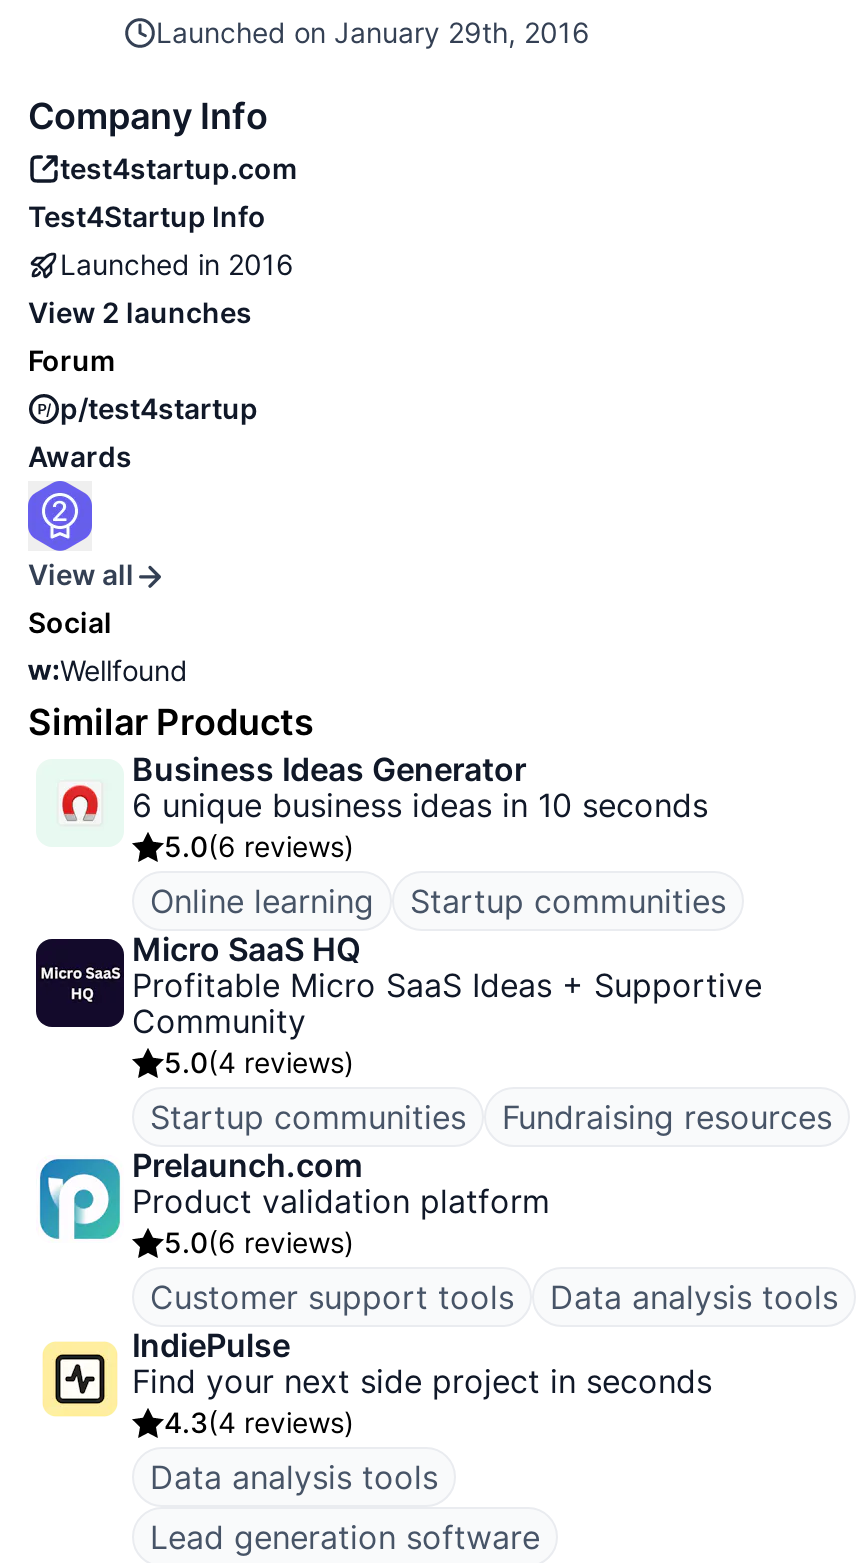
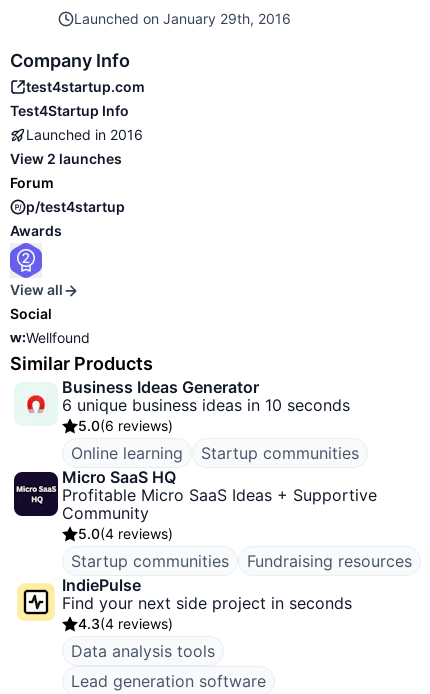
[38,1145,838,1317] [image] | Prelaunch.com | Product validation platform | 5.0(6 reviews) | Customer support tools | Data analysis tools -> none

